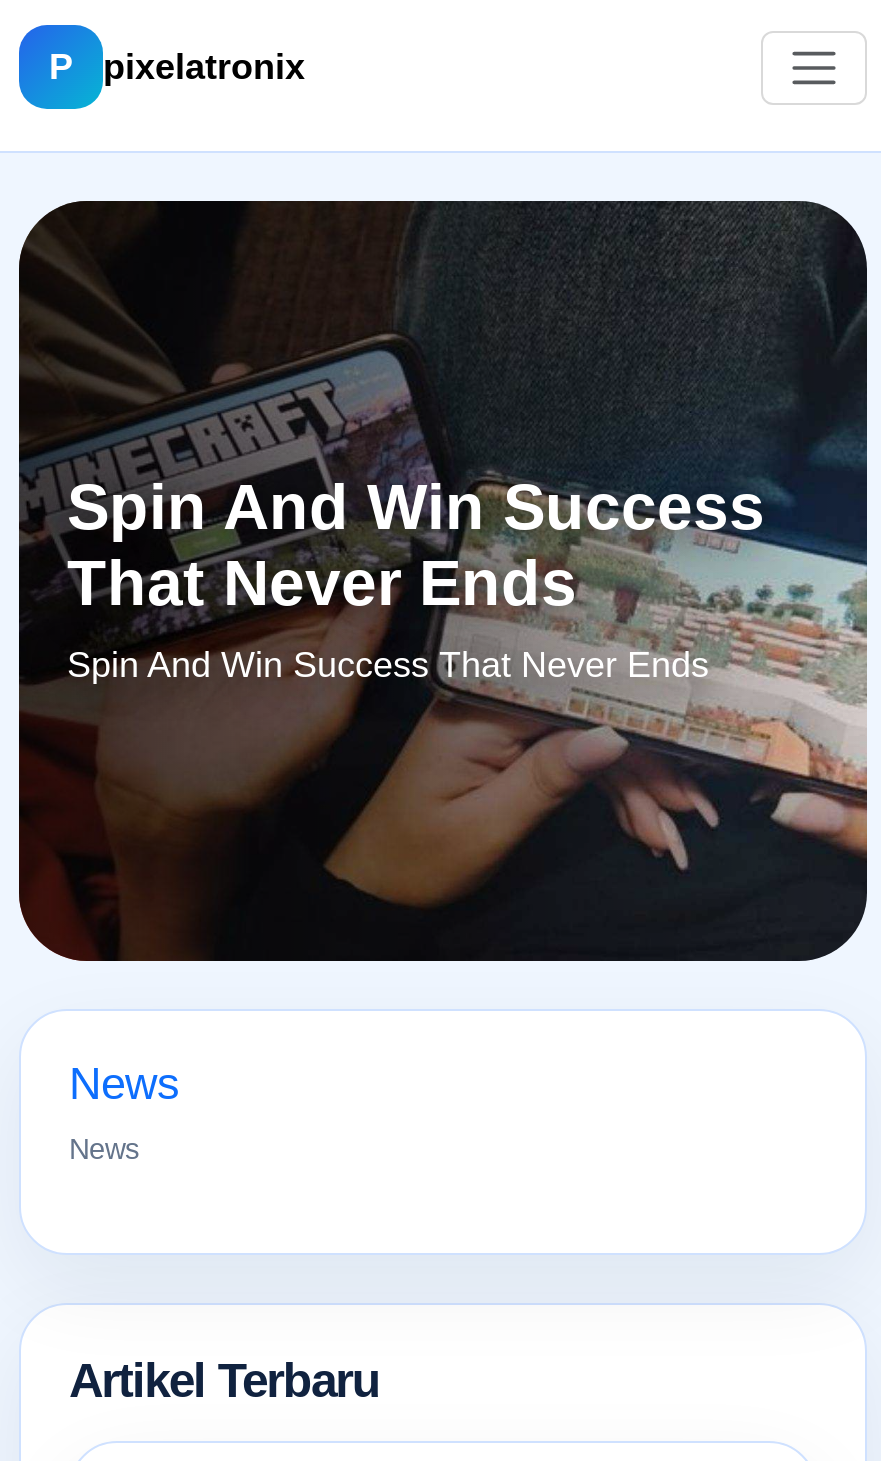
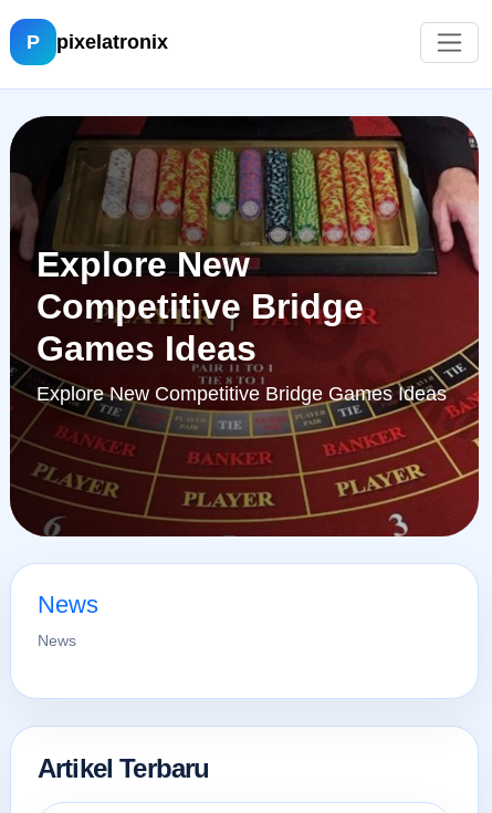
[19,199,869,961] [image] | Spin And Win Success | That Never Ends | Spin And Win Success That Never Ends -> [10,115,480,538] [image] | Explore New | Competitive Bridge | Games Ideas | Explore New Competitive Bridge Games Ideas

